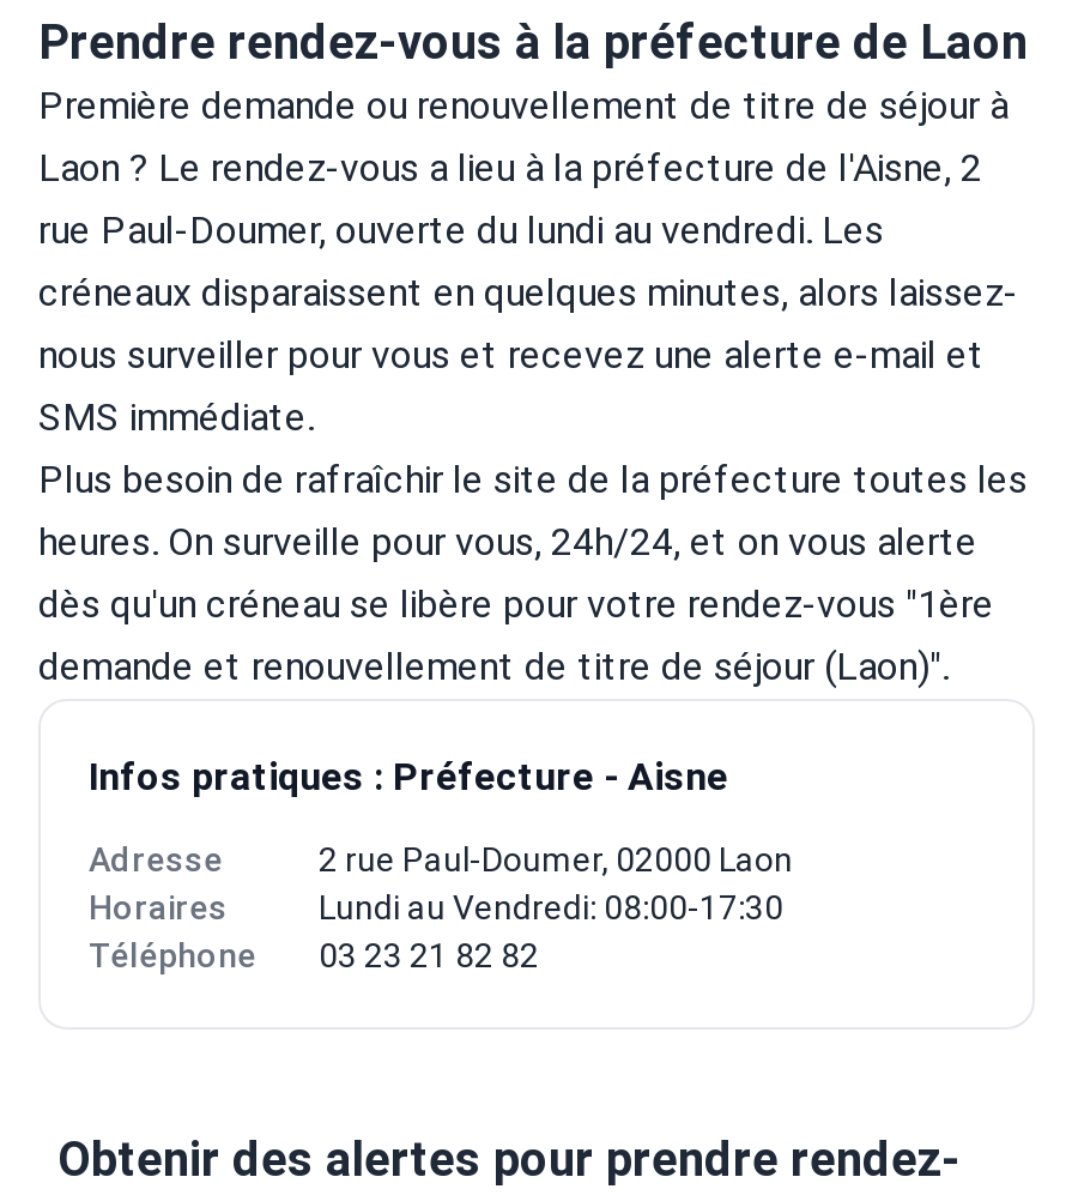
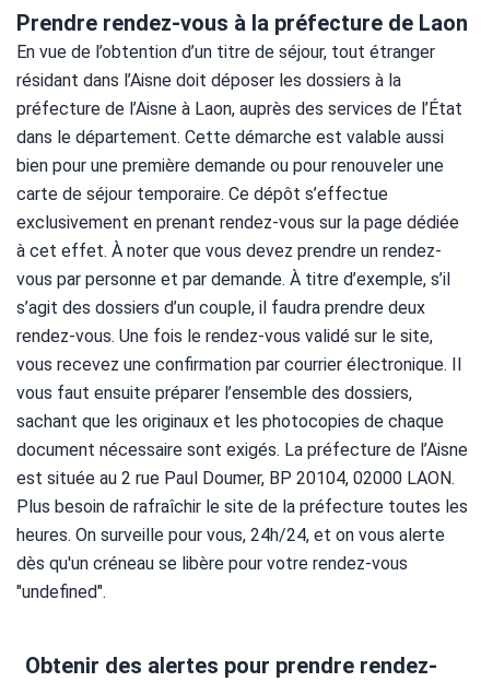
[38,83,1018,440] Première demande ou renouvellement de titre de séjour à | Laon ? Le rendez-vous a lieu à la préfecture de l'Aisne, 2 | rue Paul-Doumer, ouverte du lundi au vendredi. Les | créneaux disparaissent en quelques minutes, alors laissez- | nous surveiller pour vous et recevez une alerte e-mail et | SMS immédiate. -> [16,42,468,489] En vue de l’obtention d’un titre de séjour, tout étranger | résidant dans l’Aisne doit déposer les dossiers à la | préfecture de l’Aisne à Laon, auprès des services de l’État | dans le département. Cette démarche est valable aussi | bien pour une première demande ou pour renouveler une | carte de séjour temporaire. Ce dépôt s’effectue | exclusivement en prenant rendez-vous sur la page dédiée | à cet effet. À noter que vous devez prendre un rendez- | vous par personne et par demande. À titre d’exemple, s’il | s’agit des dossiers d’un couple, il faudra prendre deux | rendez-vous. Une fois le rendez-vous validé sur le site, | vous recevez une confirmation par courrier électronique. Il | vous faut ensuite préparer l’ensemble des dossiers, | sachant que les originaux et les photocopies de chaque | document nécessaire sont exigés. La préfecture de l’Aisne | est située au 2 rue Paul Doumer, BP 20104, 02000 LAON.
moved [38,457,1028,565] -> [16,496,468,545]: Plus besoin de rafraîchir le site de la préfecture toutes les | heures. On surveille pour vous, 24h/24, et on vous alerte
[38,581,994,974] dès qu'un créneau se libère pour votre rendez-vous "1ère | demande et renouvellement de titre de séjour (Laon)". | Infos pratiques : Préfecture - Aisne | Adresse | 2 rue Paul-Doumer, 02000 Laon | Horaires | Lundi au Vendredi: 08:00-17:30 | Téléphone | 03 23 21 82 82 -> [16,553,408,602] dès qu'un créneau se libère pour votre rendez-vous | "undefined".

